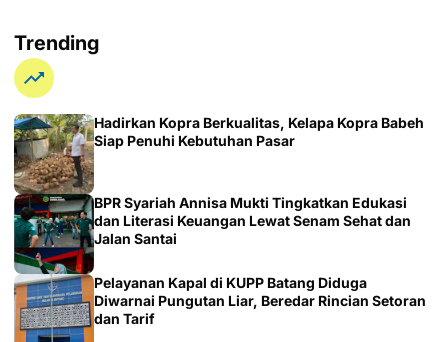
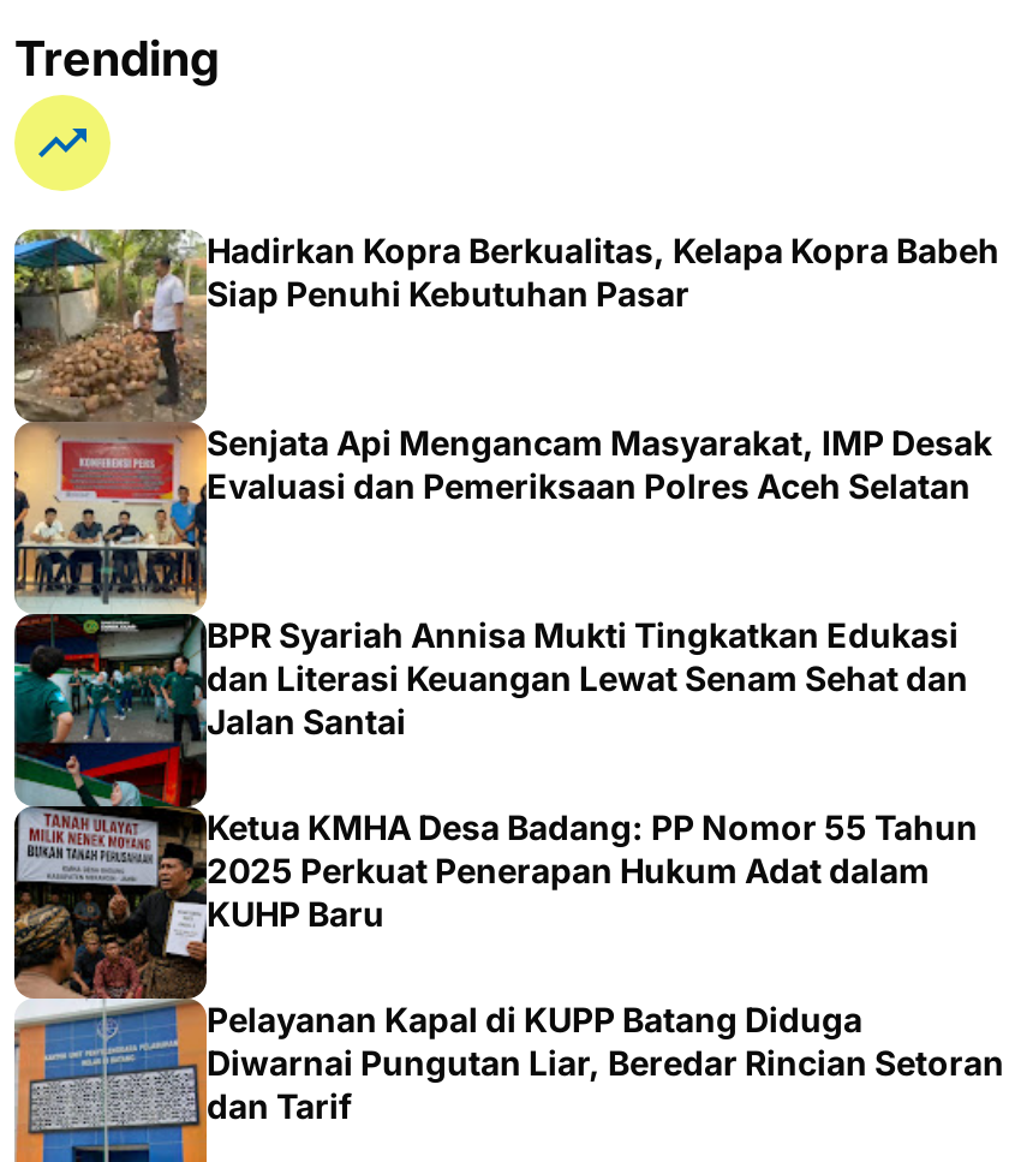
none -> [12,422,992,616] [image] | Senjata Api Mengancam Masyarakat, IMP Desak | Evaluasi dan Pemeriksaan Polres Aceh Selatan
none -> [14,804,978,999] [image] | Ketua KMHA Desa Badang: PP Nomor 55 Tahun | 2025 Perkuat Penerapan Hukum Adat dalam | KUHP Baru

